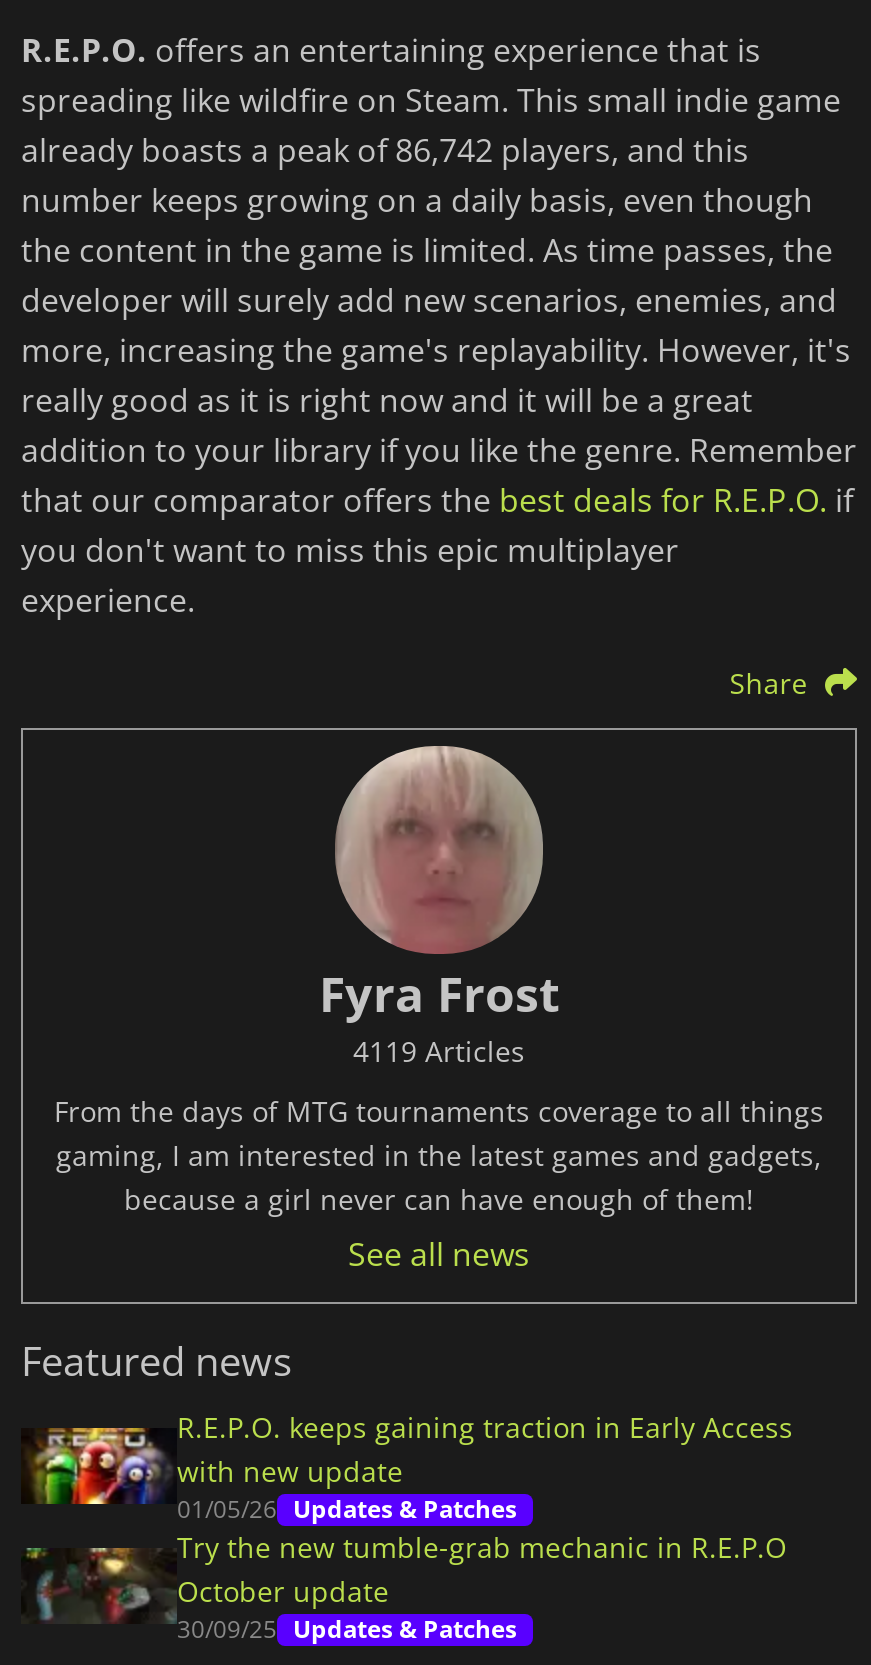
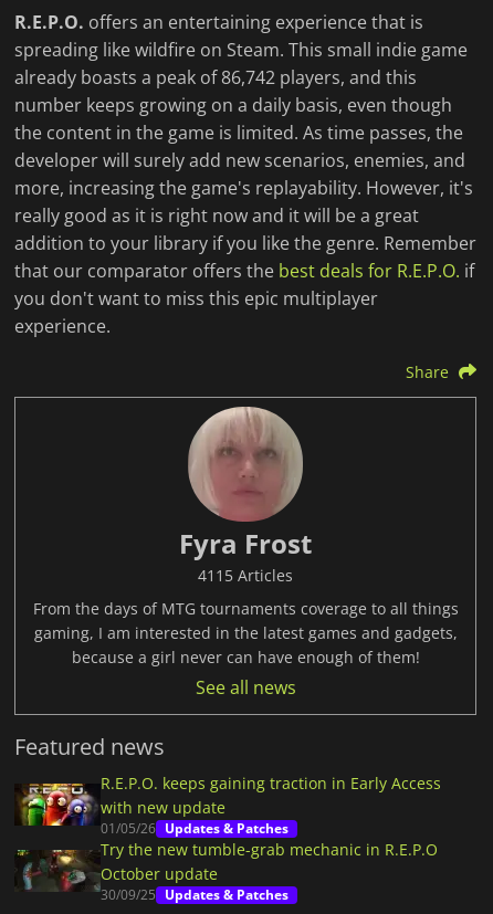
[353,1033,525,1071] 4119 Articles -> [198,565,293,586] 4115 Articles

